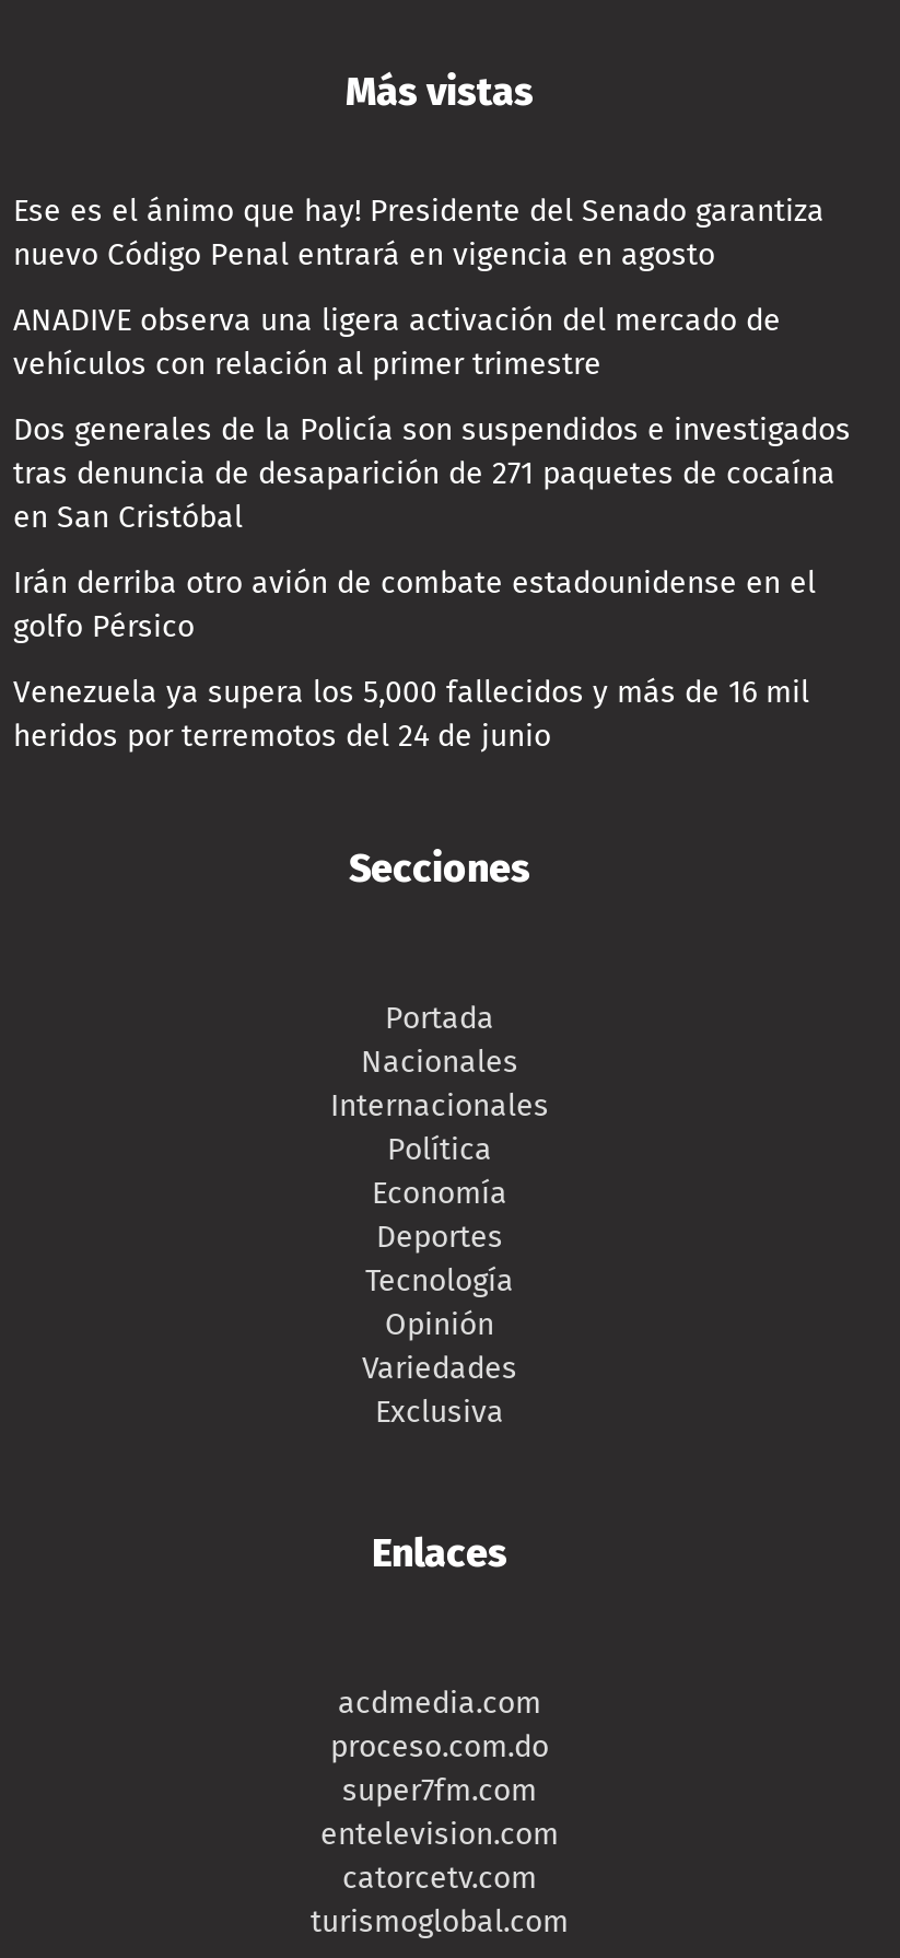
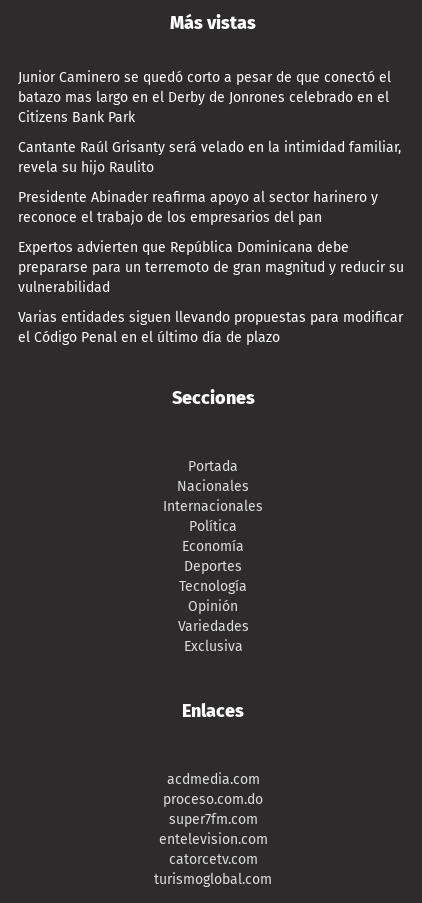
[13,192,825,273] Ese es el ánimo que hay! Presidente del Senado garantiza | nuevo Código Penal entrará en vigencia en agosto -> [18,69,391,126] Junior Caminero se quedó corto a pesar de que conectó el | batazo mas largo en el Derby de Jonrones celebrado en el | Citizens Bank Park
[13,301,781,382] ANADIVE observa una ligera activación del mercado de | vehículos con relación al primer trimestre -> [18,139,401,176] Cantante Raúl Grisanty será velado en la intimidad familiar, | revela su hijo Raulito
[13,410,851,535] Dos generales de la Policía son suspendidos e investigados | tras denuncia de desaparición de 271 paquetes de cocaína | en San Cristóbal -> [18,189,378,226] Presidente Abinader reafirma apoyo al sector harinero y | reconoce el trabajo de los empresarios del pan
[13,564,816,644] Irán derriba otro avión de combate estadounidense en el | golfo Pérsico -> [18,239,404,296] Expertos advierten que República Dominicana debe | prepararse para un terremoto de gran magnitud y reducir su | vulnerabilidad
[13,673,809,754] Venezuela ya supera los 5,000 fallecidos y más de 16 mil | heridos por terremotos del 24 de junio -> [18,309,403,346] Varias entidades siguen llevando propuestas para modificar | el Código Penal en el último día de plazo

